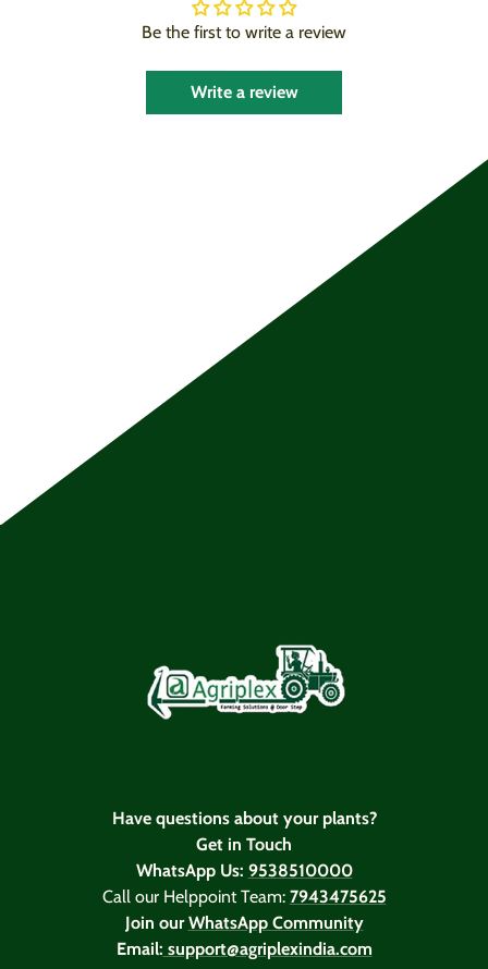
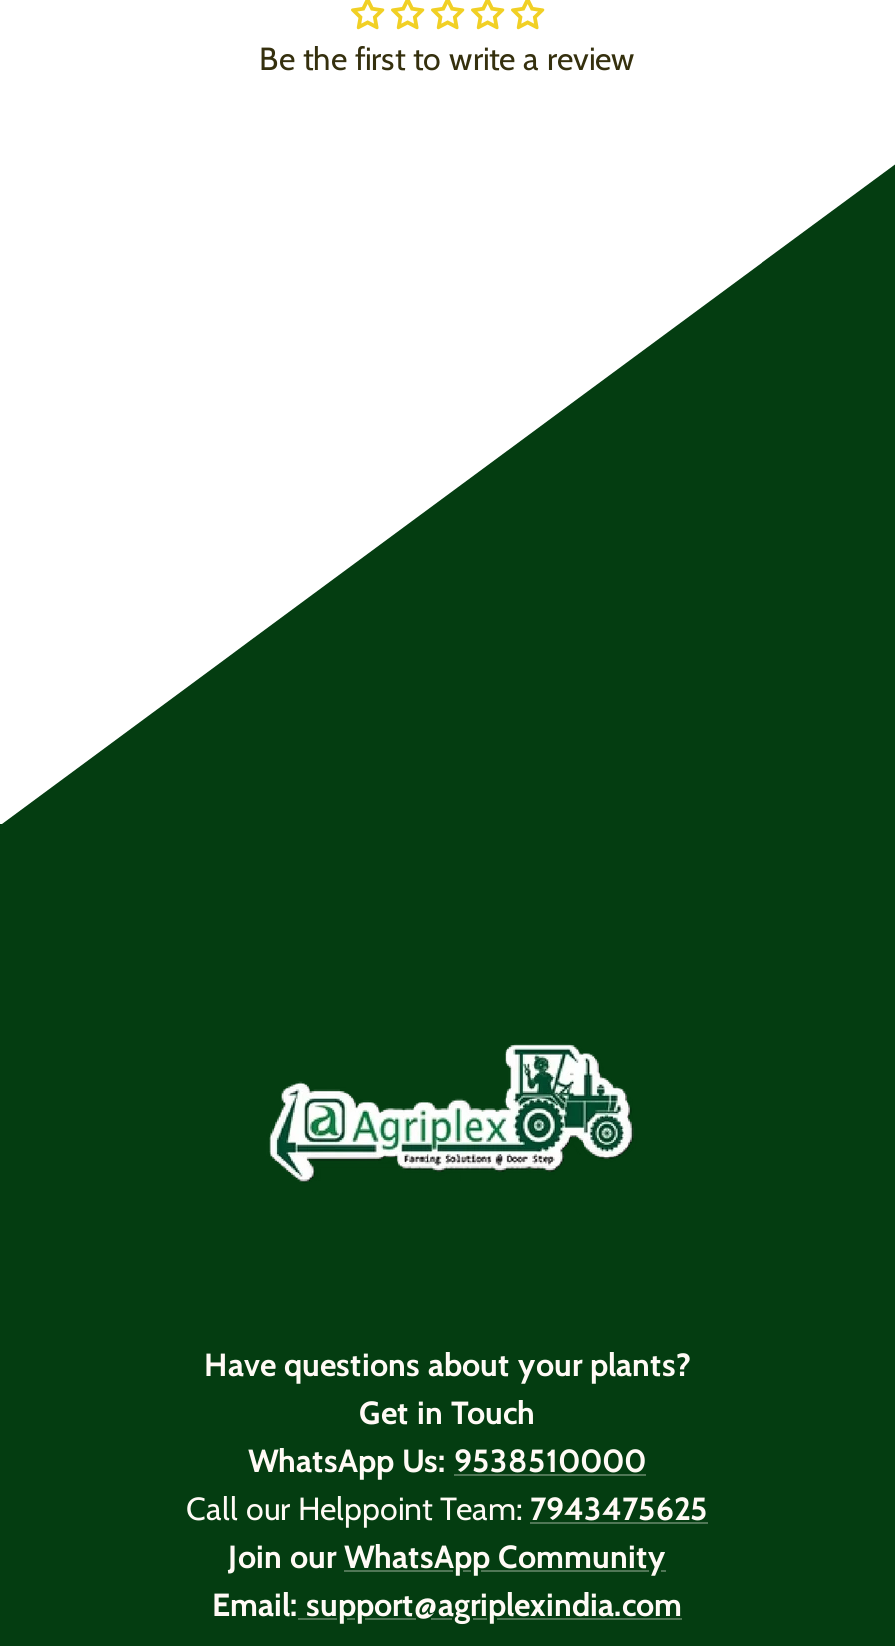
[190,82,298,103] Write a review -> none

